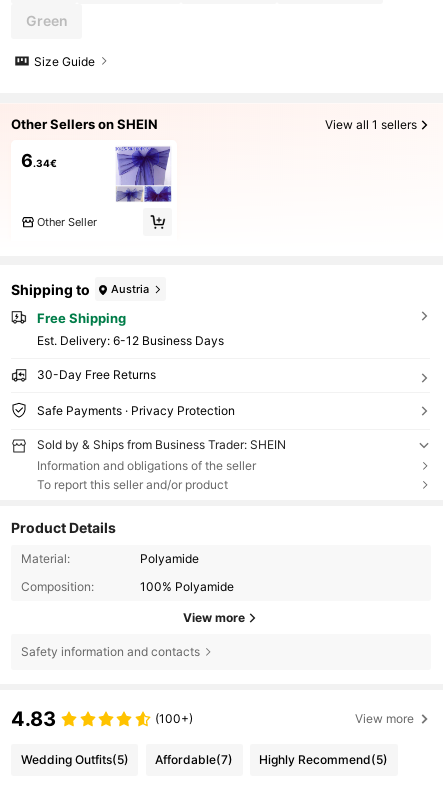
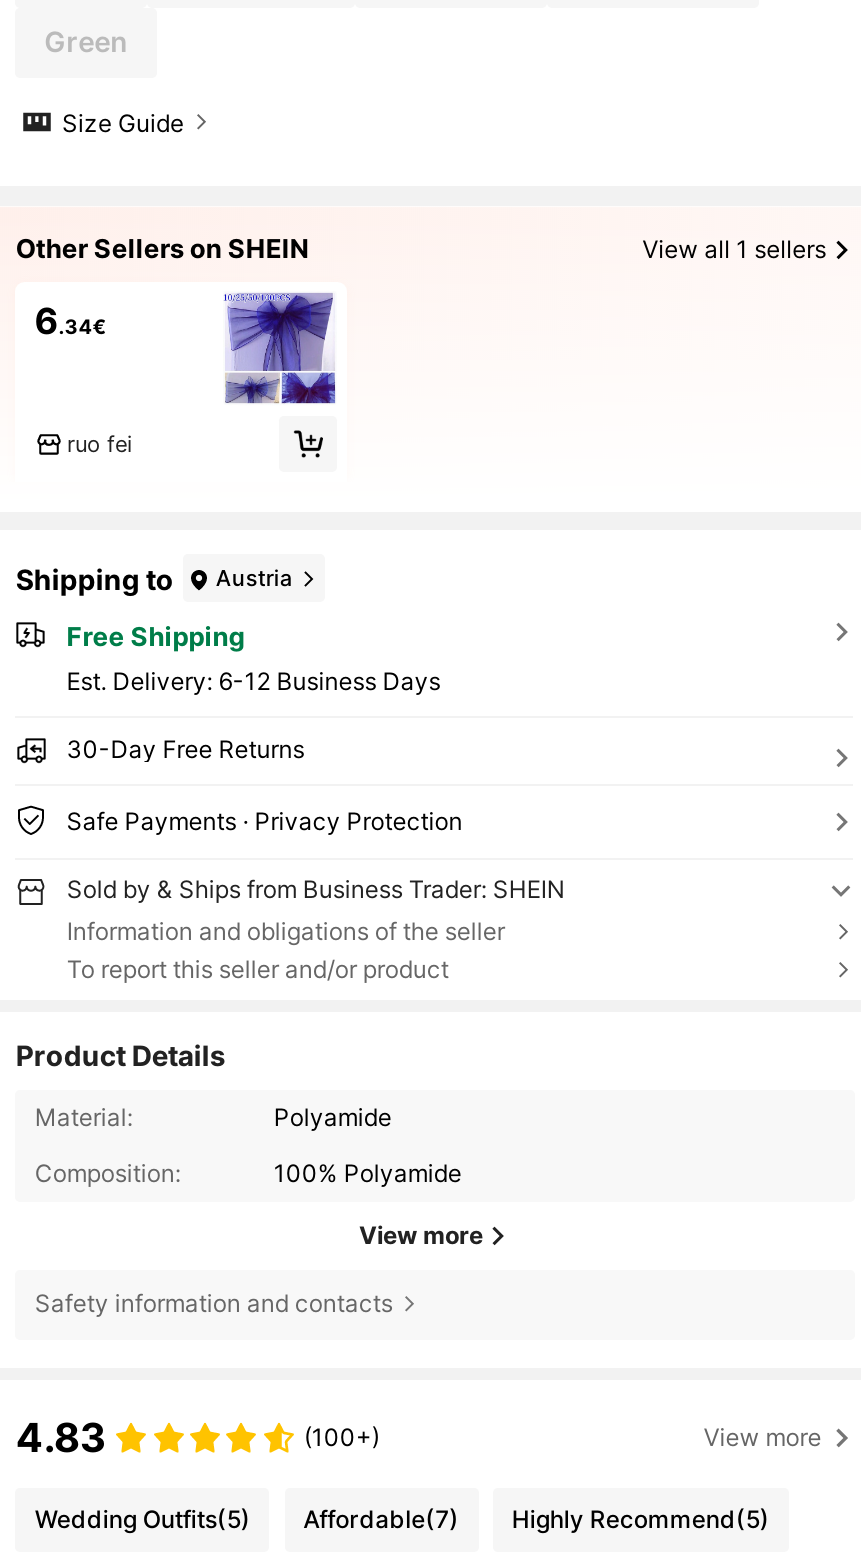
[37,215,97,229] Other Seller -> [67,430,133,458] ruo fei

